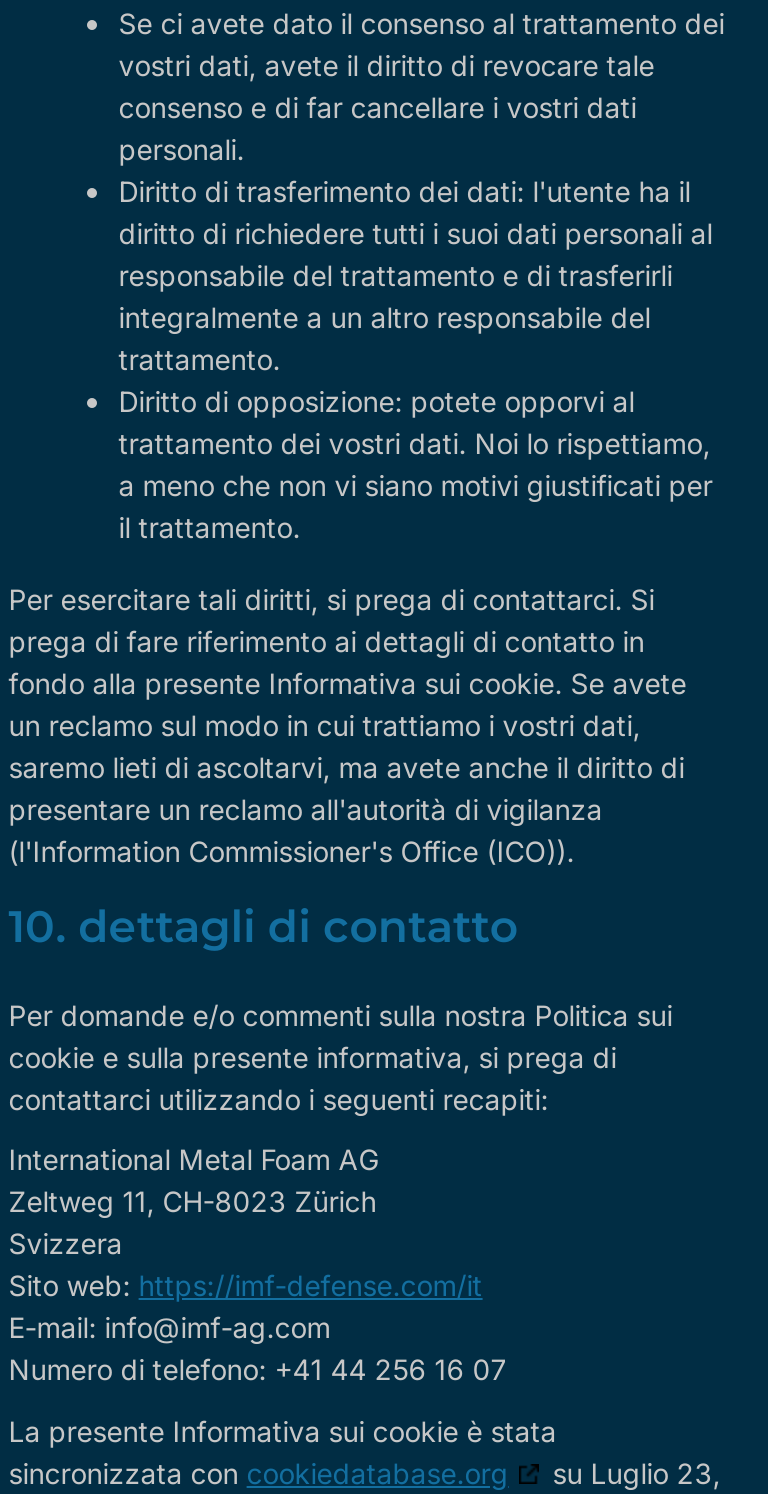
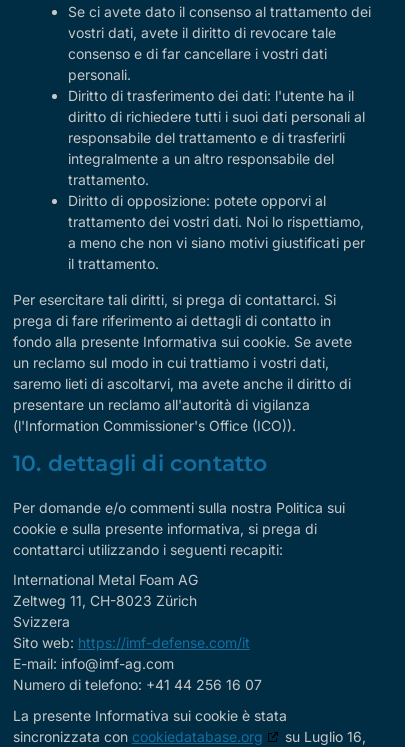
[545,1455,721,1489] su Luglio 23, -> [281,728,366,745] su Luglio 16,

